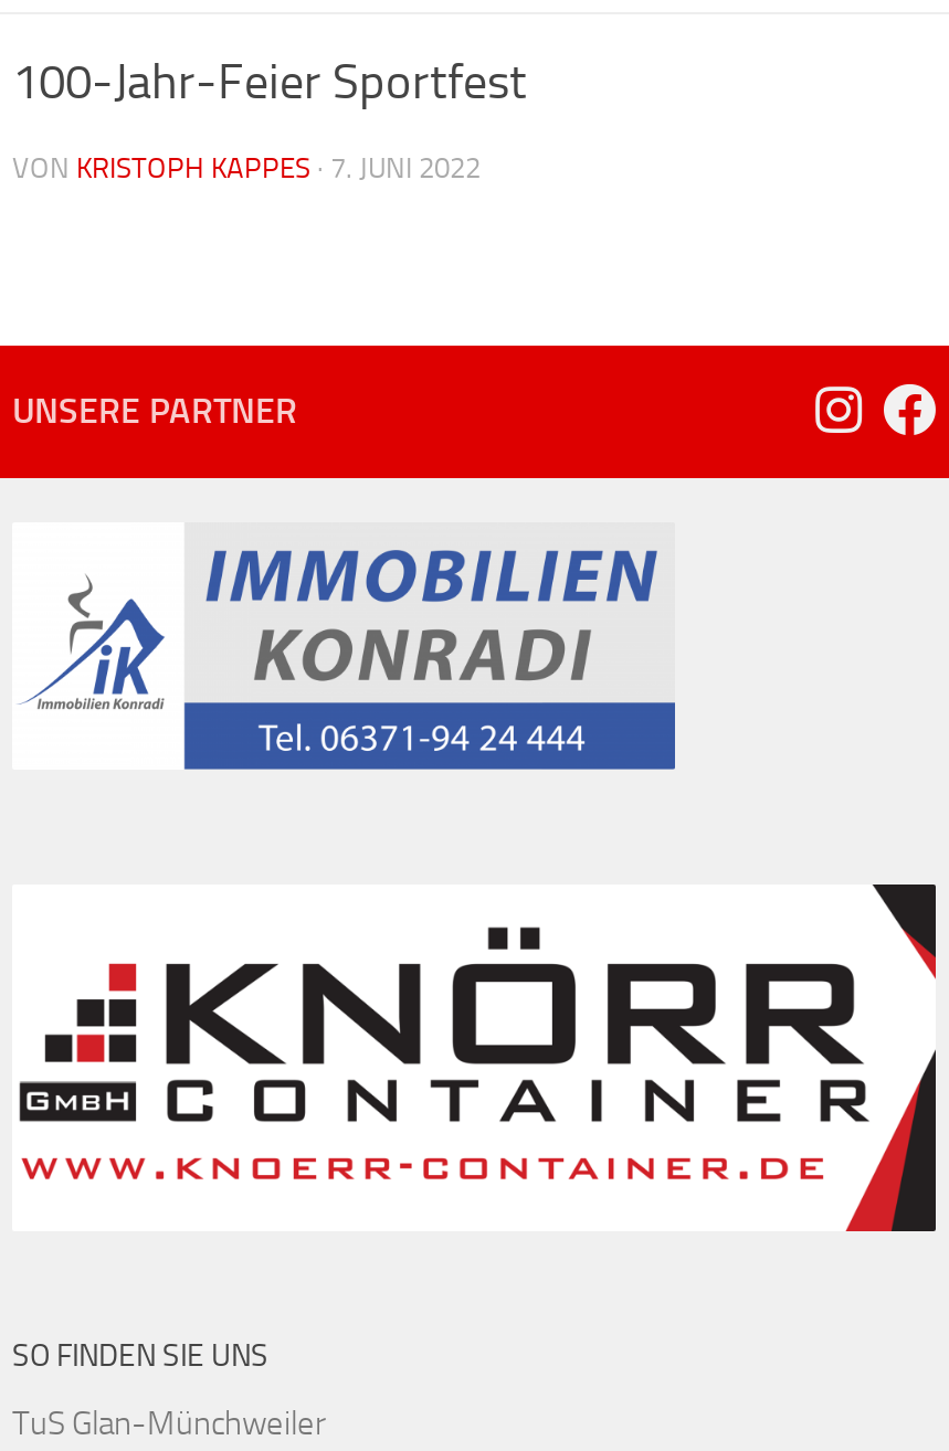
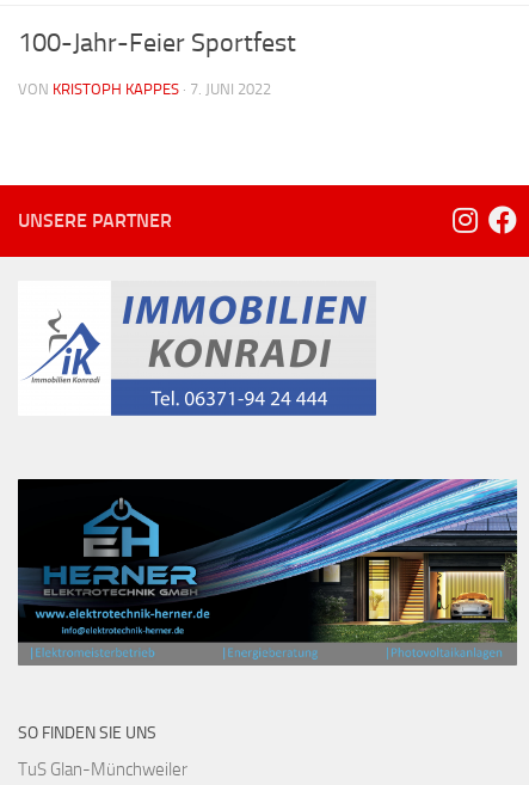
[12,882,938,1233] [image] -> [17,478,518,667] [image]

